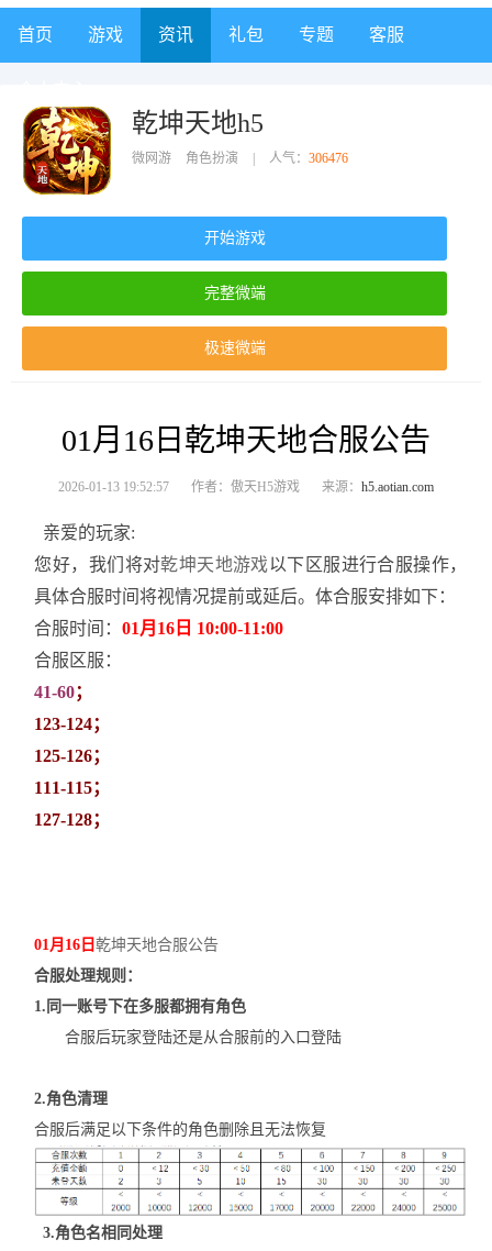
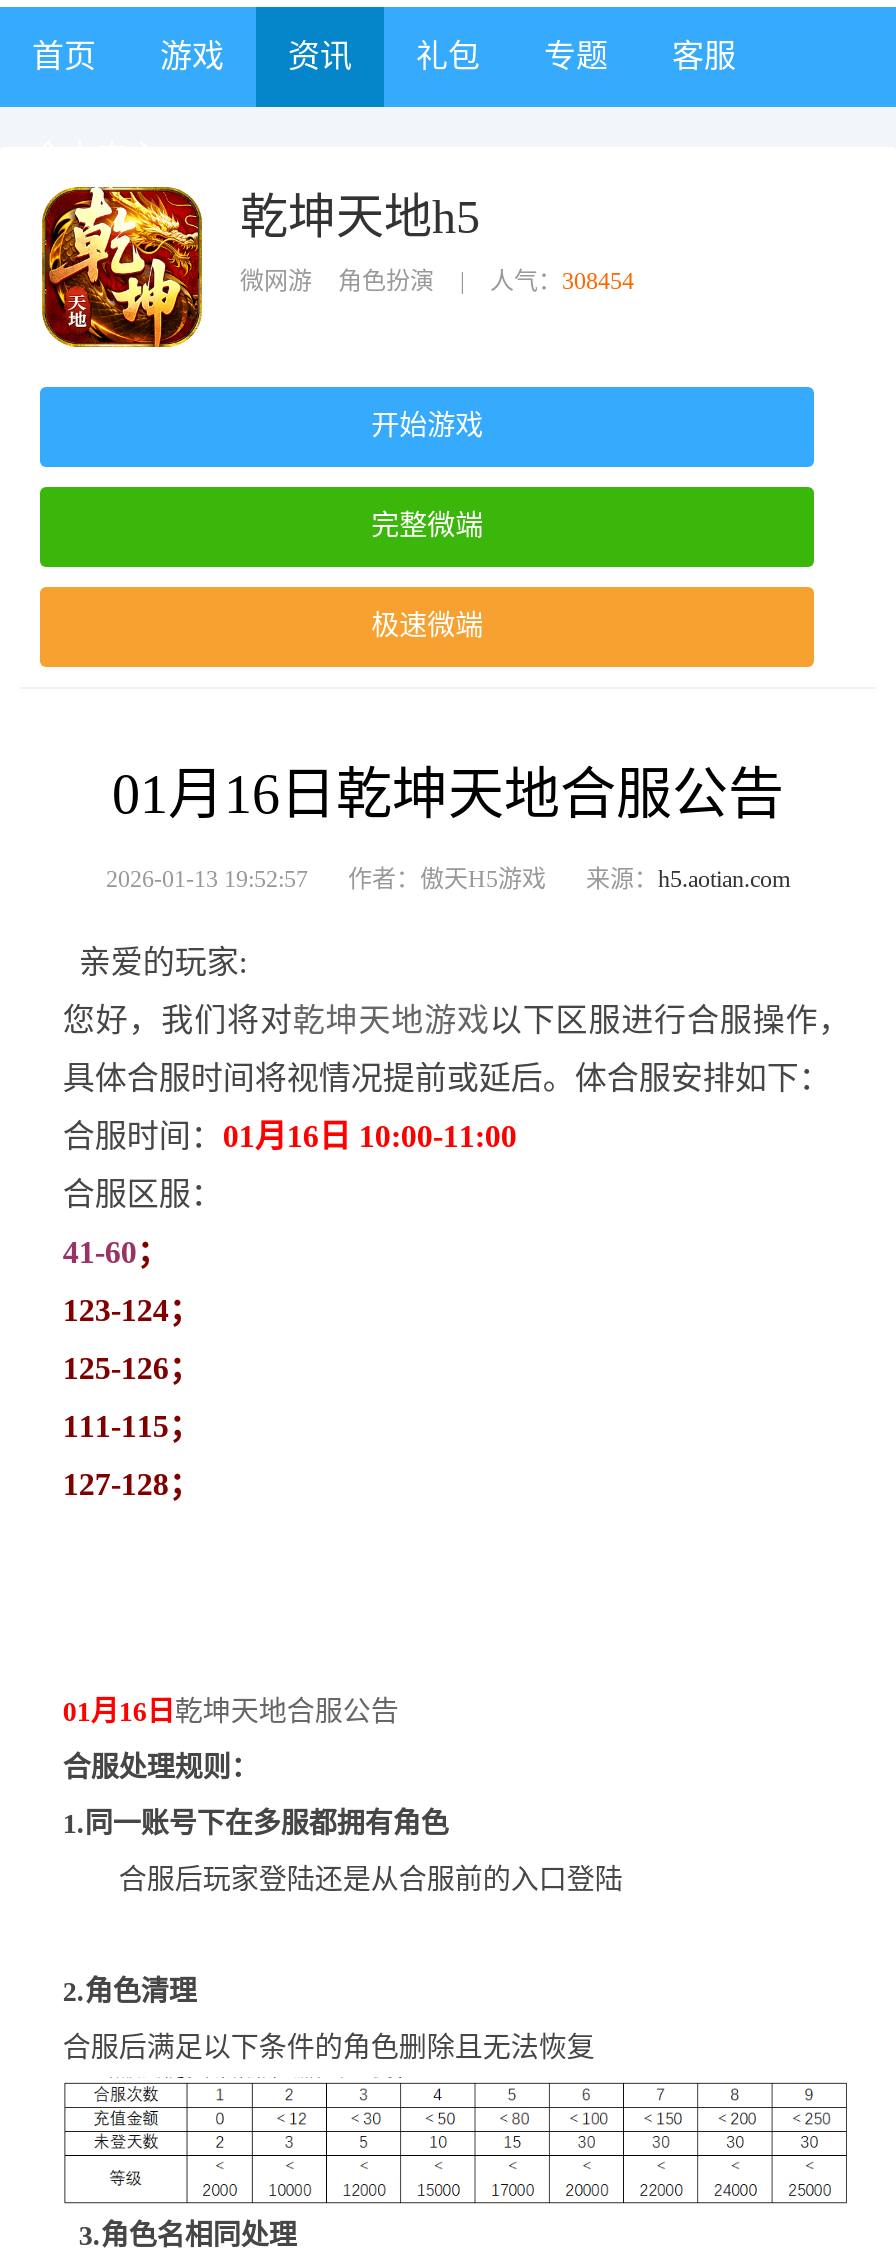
[132,151,348,166] 微网游 角色扮演 人气：306476 -> [240,267,634,295] 微网游 角色扮演 人气：308454

